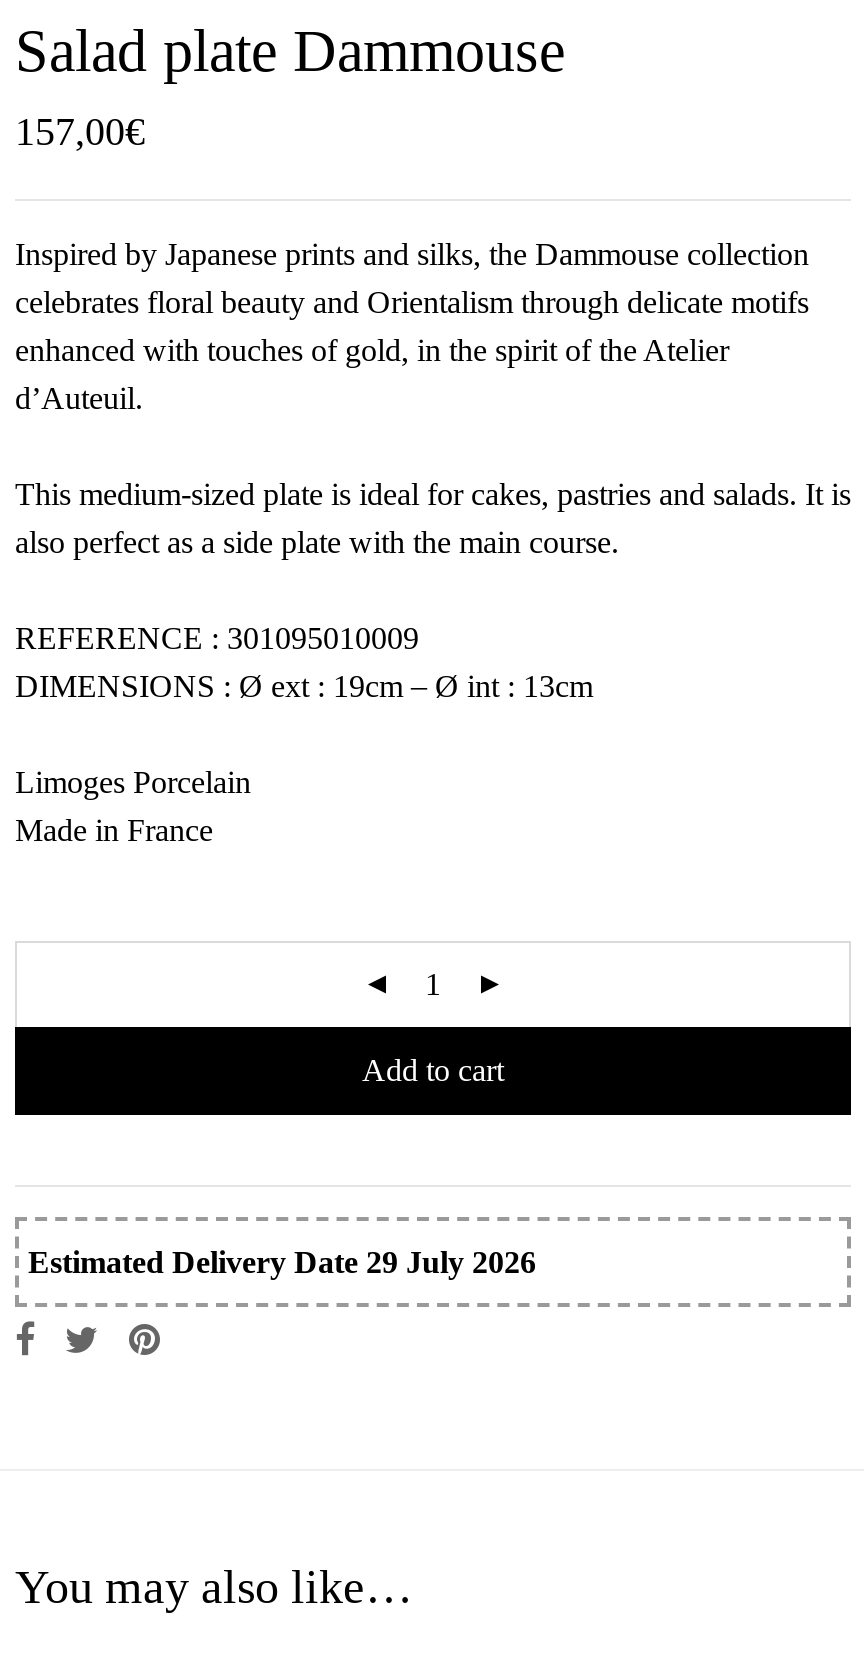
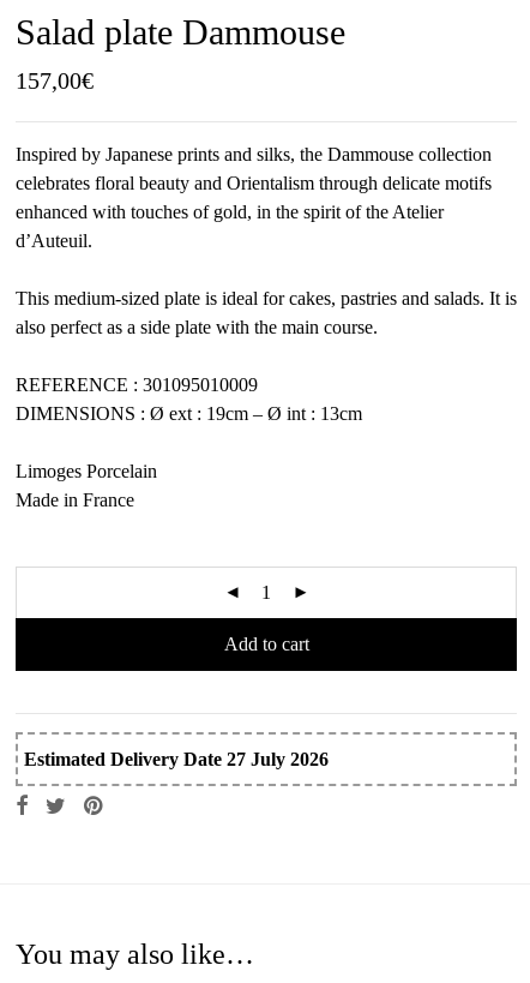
[28,1244,536,1278] Estimated Delivery Date 29 July 2026 -> [23,748,328,769] Estimated Delivery Date 27 July 2026

